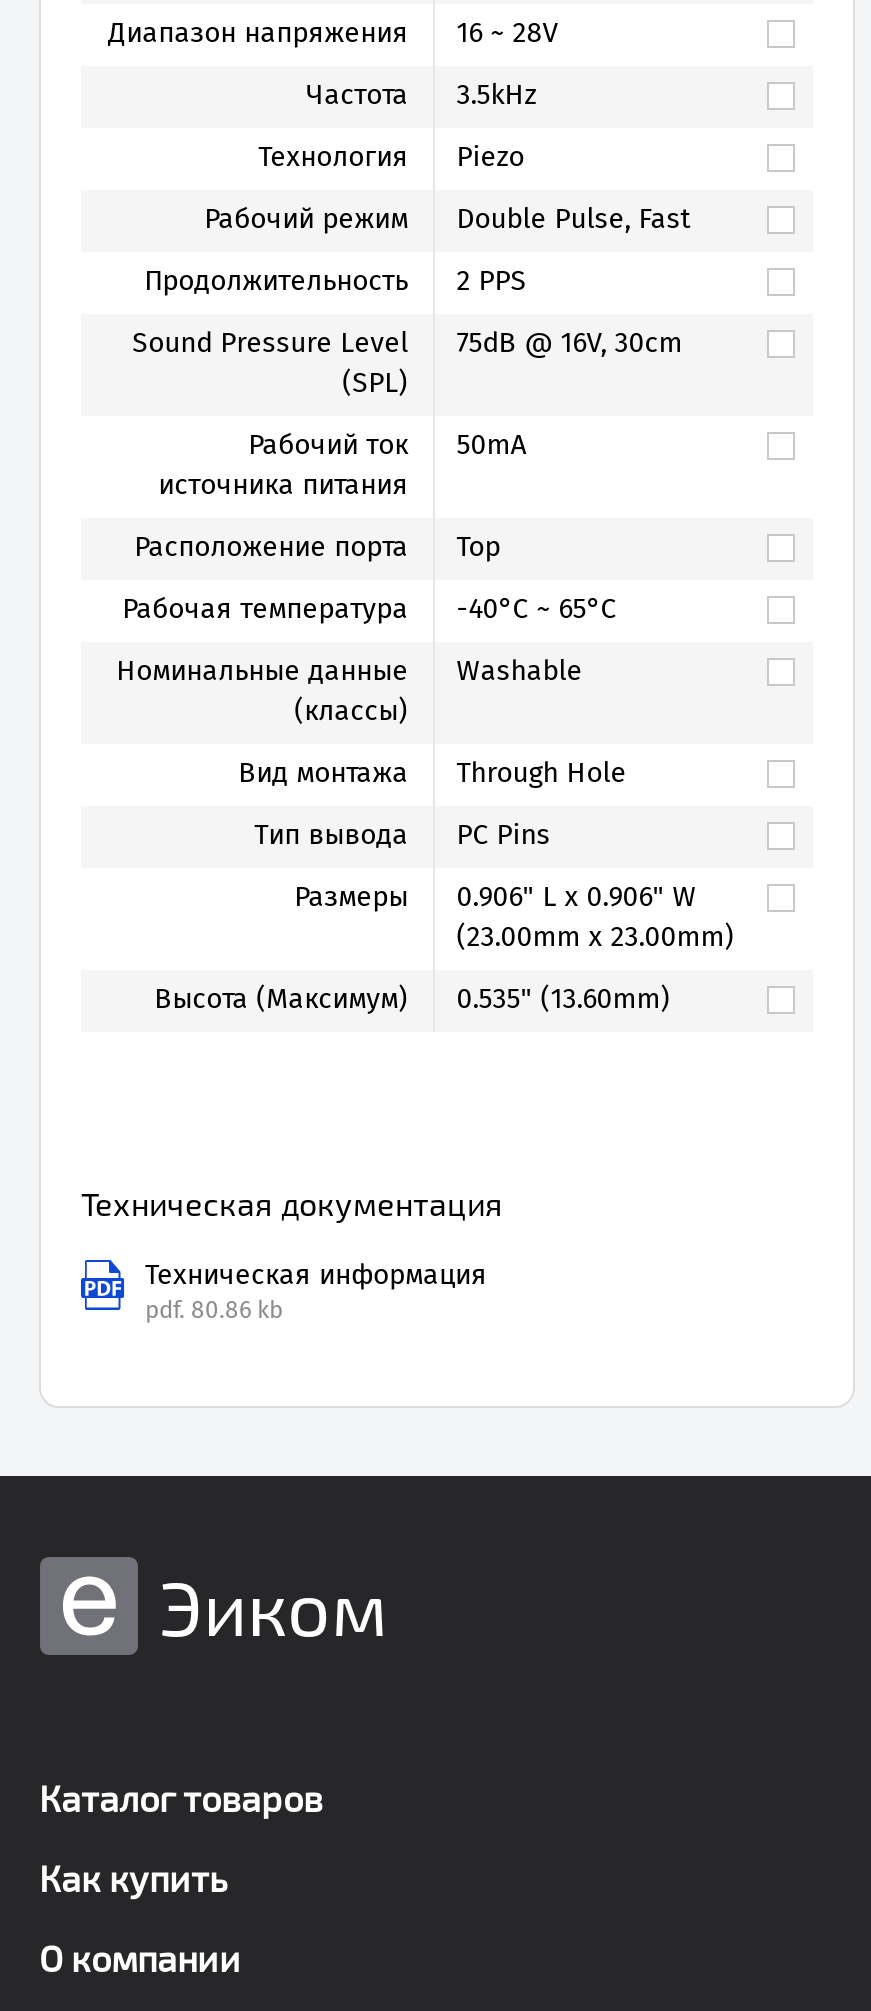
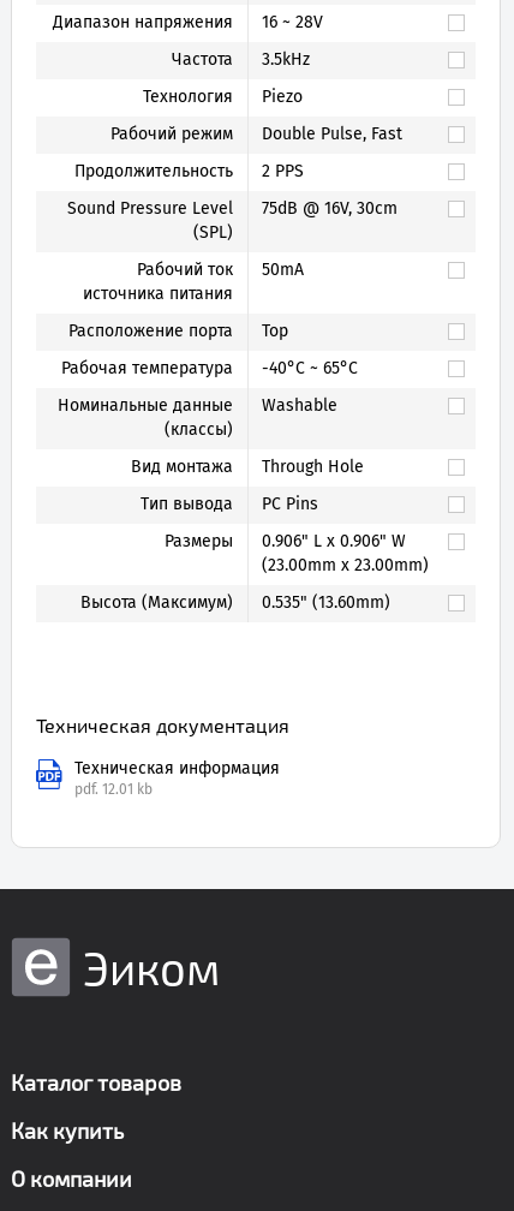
[145,1296,283,1324] pdf. 80.86 kb -> [74,781,153,798] pdf. 12.01 kb

